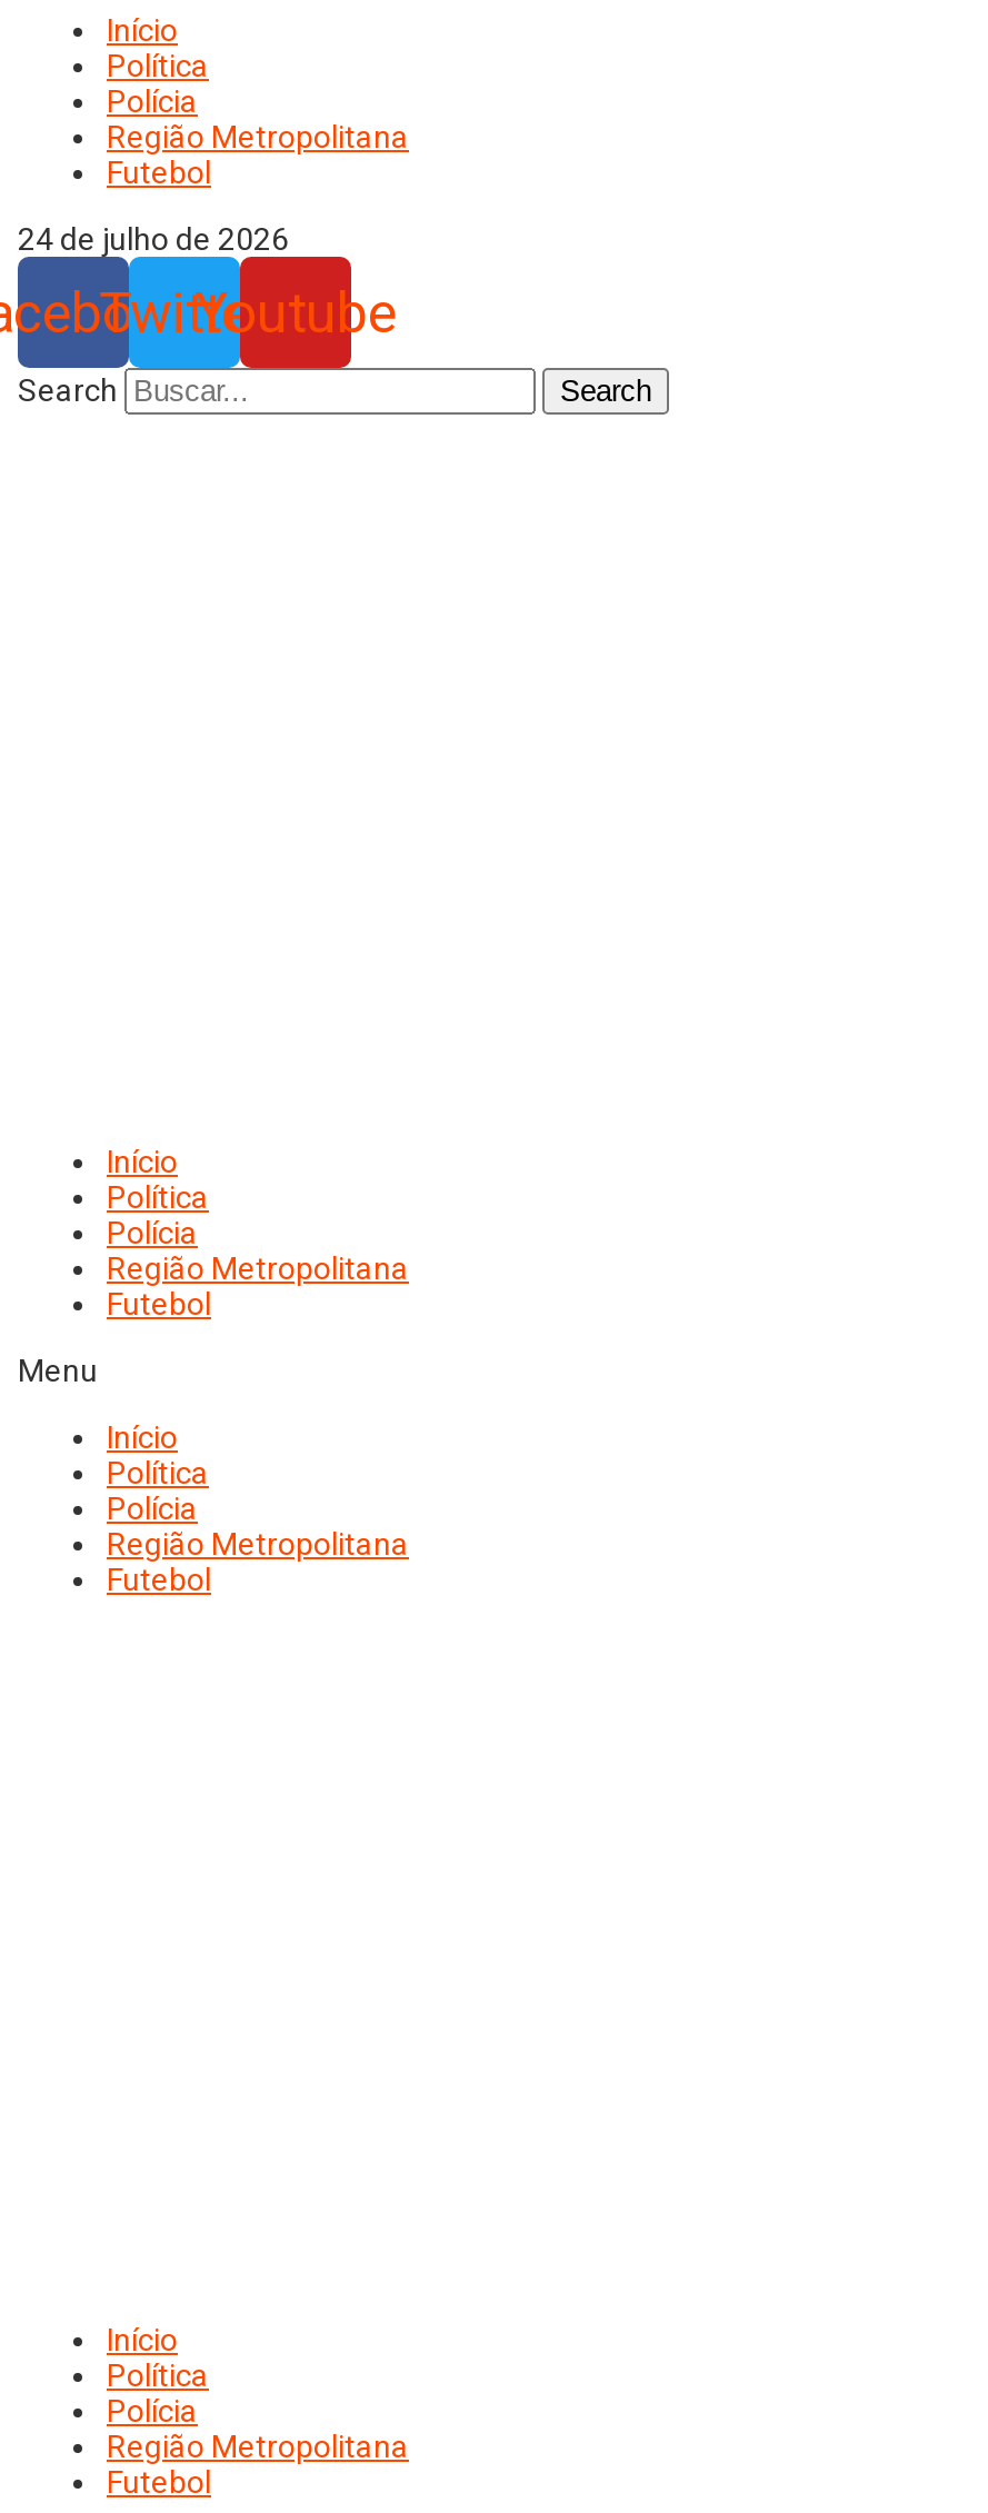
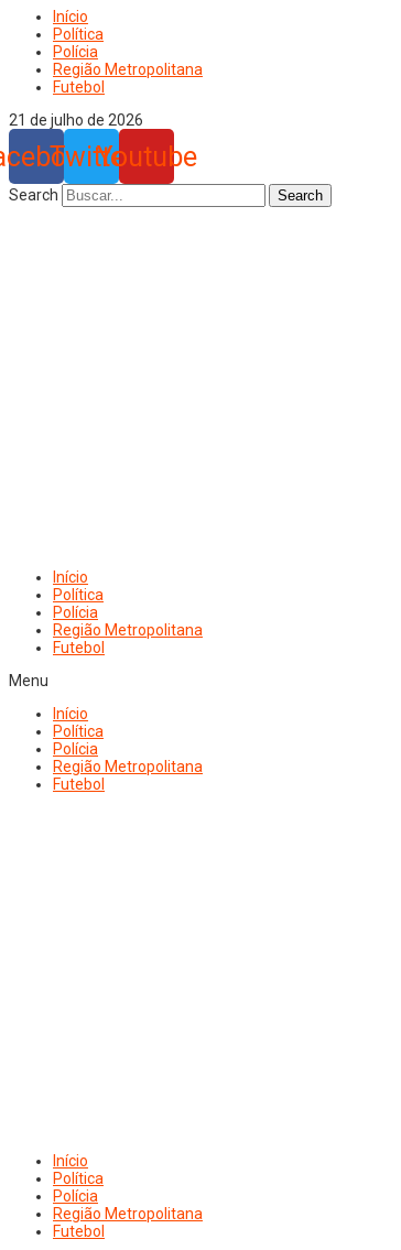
[18,221,289,257] 24 de julho de 2026 -> [9,111,143,129] 21 de julho de 2026

